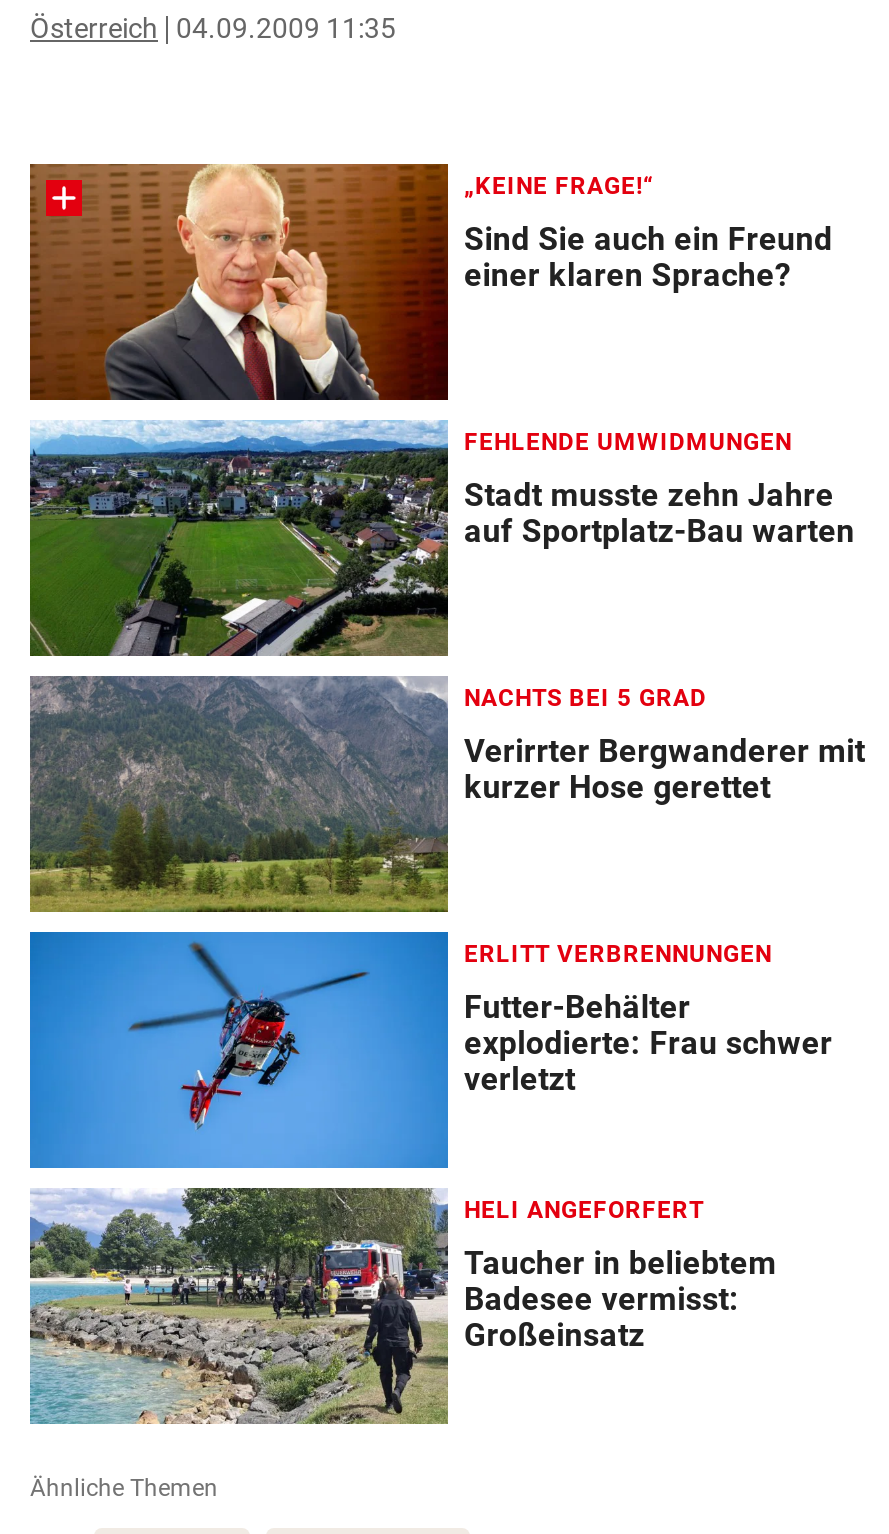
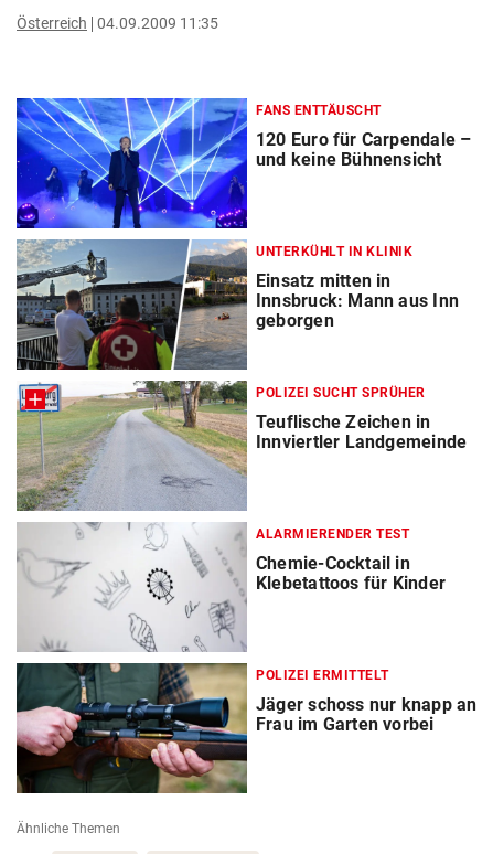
[28,162,654,402] [image] | „KEINE FRAGE!“ -> [15,97,381,229] [image] | FANS ENTTÄUSCHT
[464,220,832,294] Sind Sie auch ein Freund | einer klaren Sprache? -> [256,129,471,170] 120 Euro für Carpendale – | und keine Bühnensicht
[28,422,792,658] [image] | FEHLENDE UMWIDMUNGEN -> [15,239,412,371] [image] | UNTERKÜHLT IN KLINIK
[464,476,855,550] Stadt musste zehn Jahre | auf Sportplatz-Bau warten -> [256,270,459,331] Einsatz mitten in | Innsbruck: Mann aus Inn | geborgen
[28,674,707,914] [image] | NACHTS BEI 5 GRAD -> [17,381,425,511] [image] | POLIZEI SUCHT SPRÜHER
[464,732,865,806] Verirrter Bergwanderer mit | kurzer Hose gerettet -> [256,412,467,453] Teuflische Zeichen in | Innviertler Landgemeinde
[28,930,772,1170] [image] | ERLITT VERBRENNUNGEN -> [17,522,409,653] [image] | ALARMIERENDER TEST
[464,989,832,1099] Futter-Behälter | explodierte: Frau schwer | verletzt -> [256,553,446,594] Chemie-Cocktail in | Klebetattoos für Kinder
[28,1188,704,1426] [image] | HELI ANGEFORFERT -> [15,662,389,794] [image] | POLIZEI ERMITTELT
[464,1245,777,1355] Taucher in beliebtem | Badesee vermisst: | Großeinsatz -> [256,694,477,735] Jäger schoss nur knapp an | Frau im Garten vorbei

